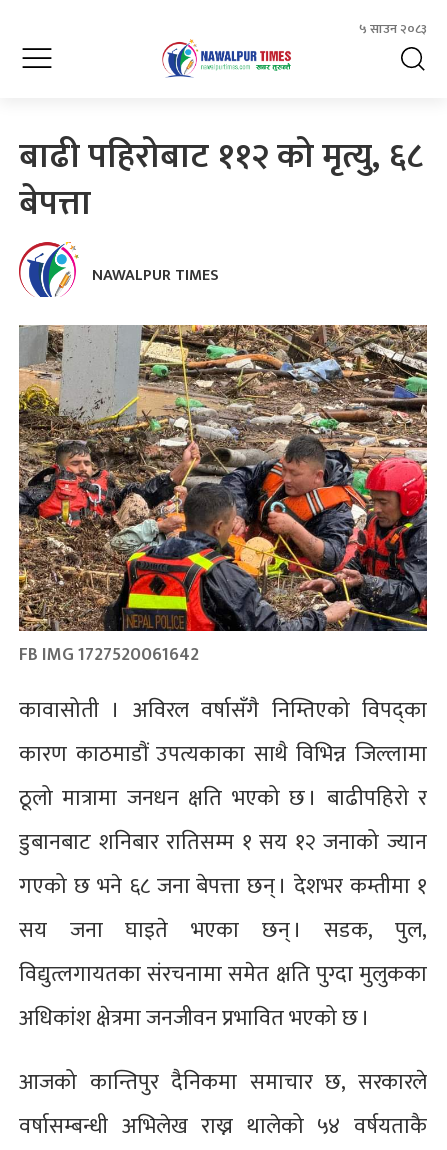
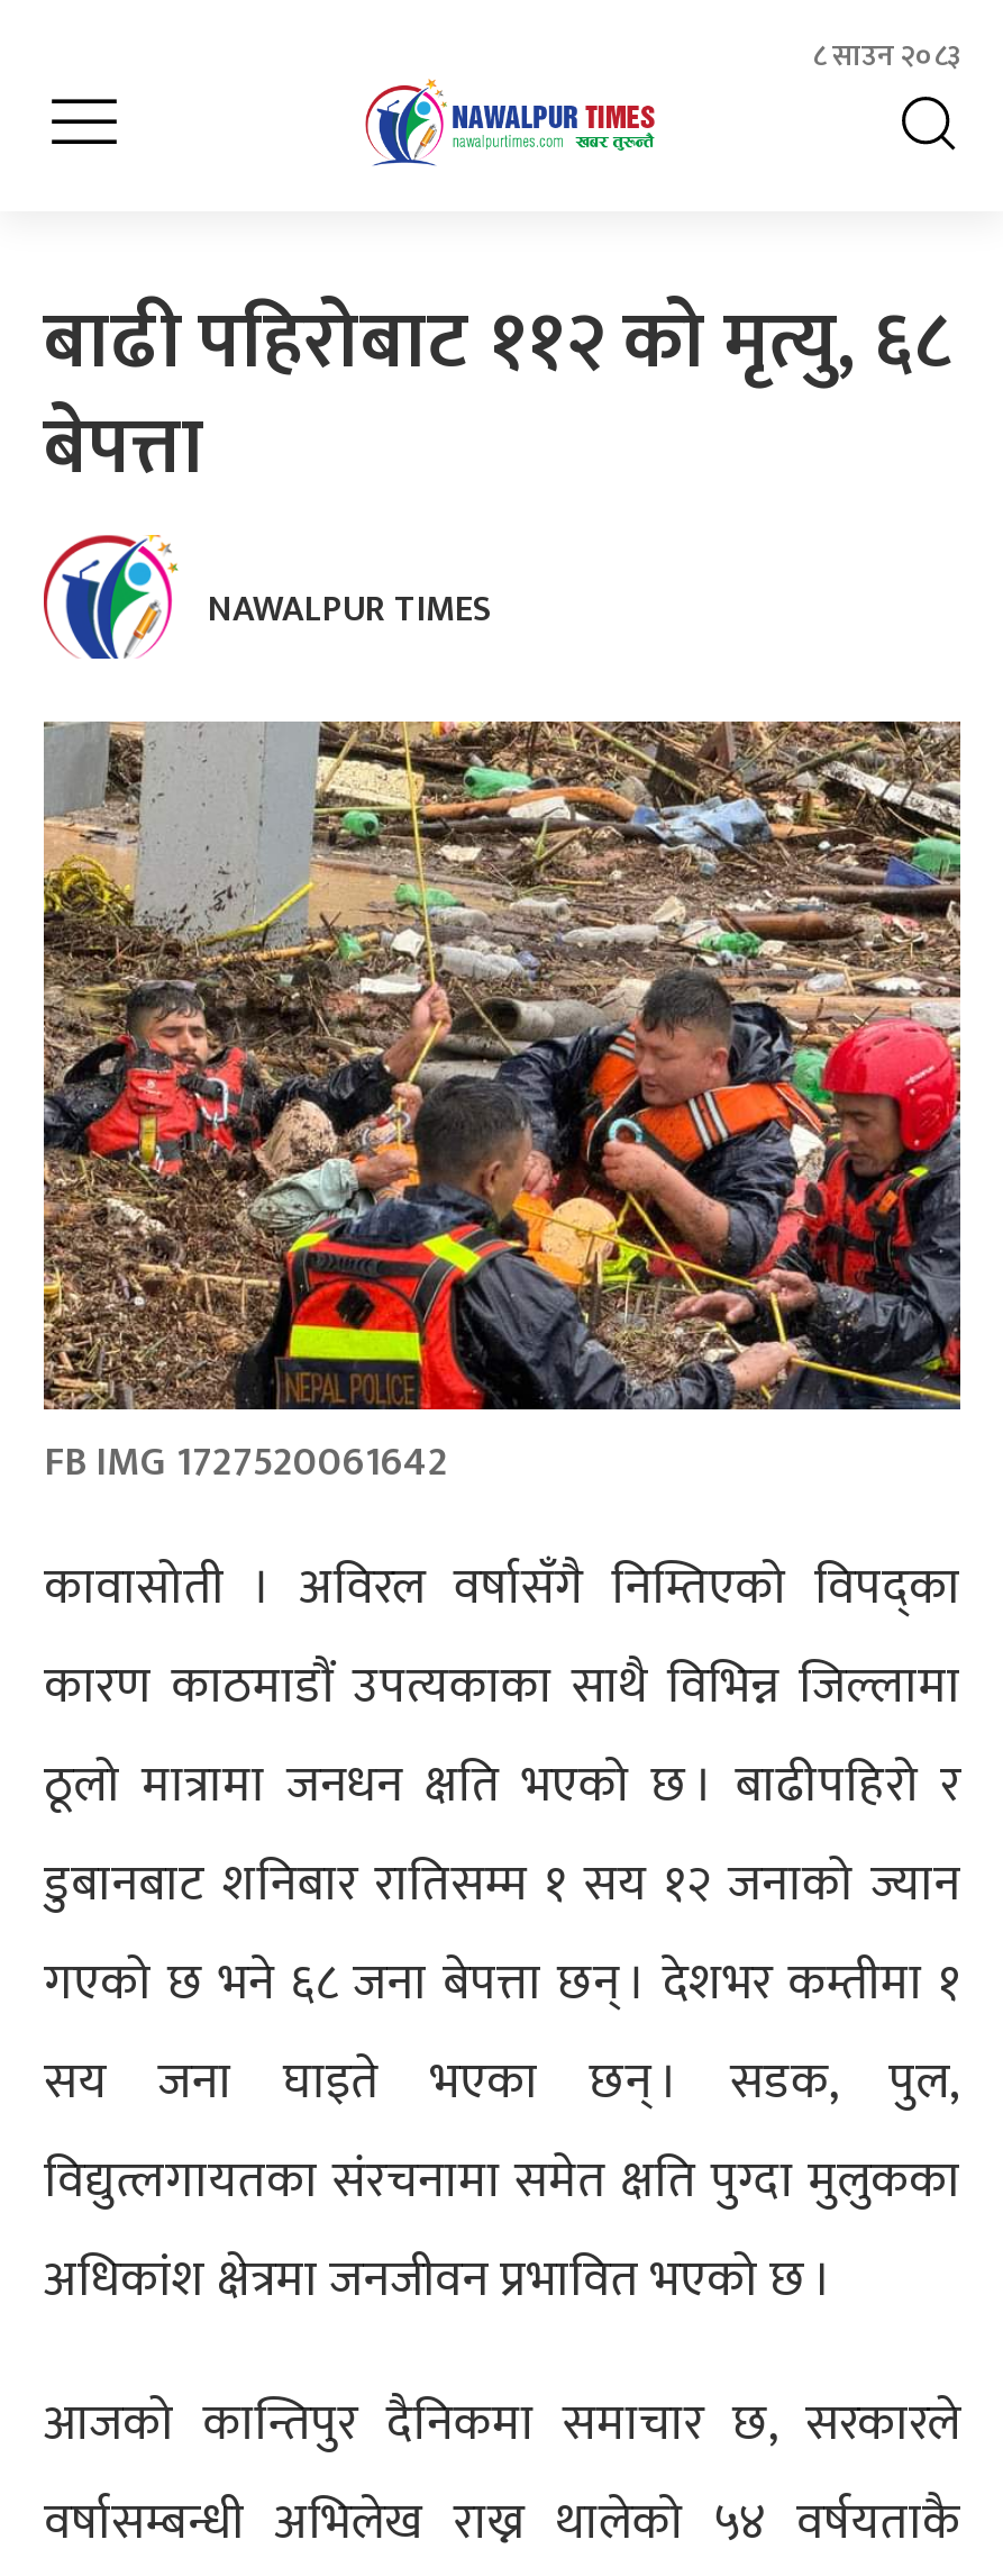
[359,18,427,40] ५ साउन २०८३ -> [812,31,960,81] ८ साउन २०८३

